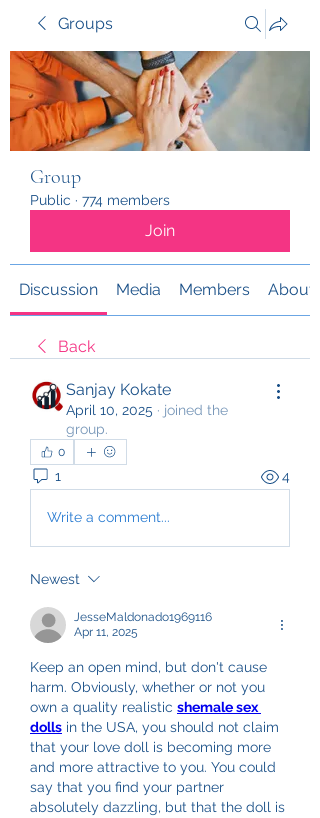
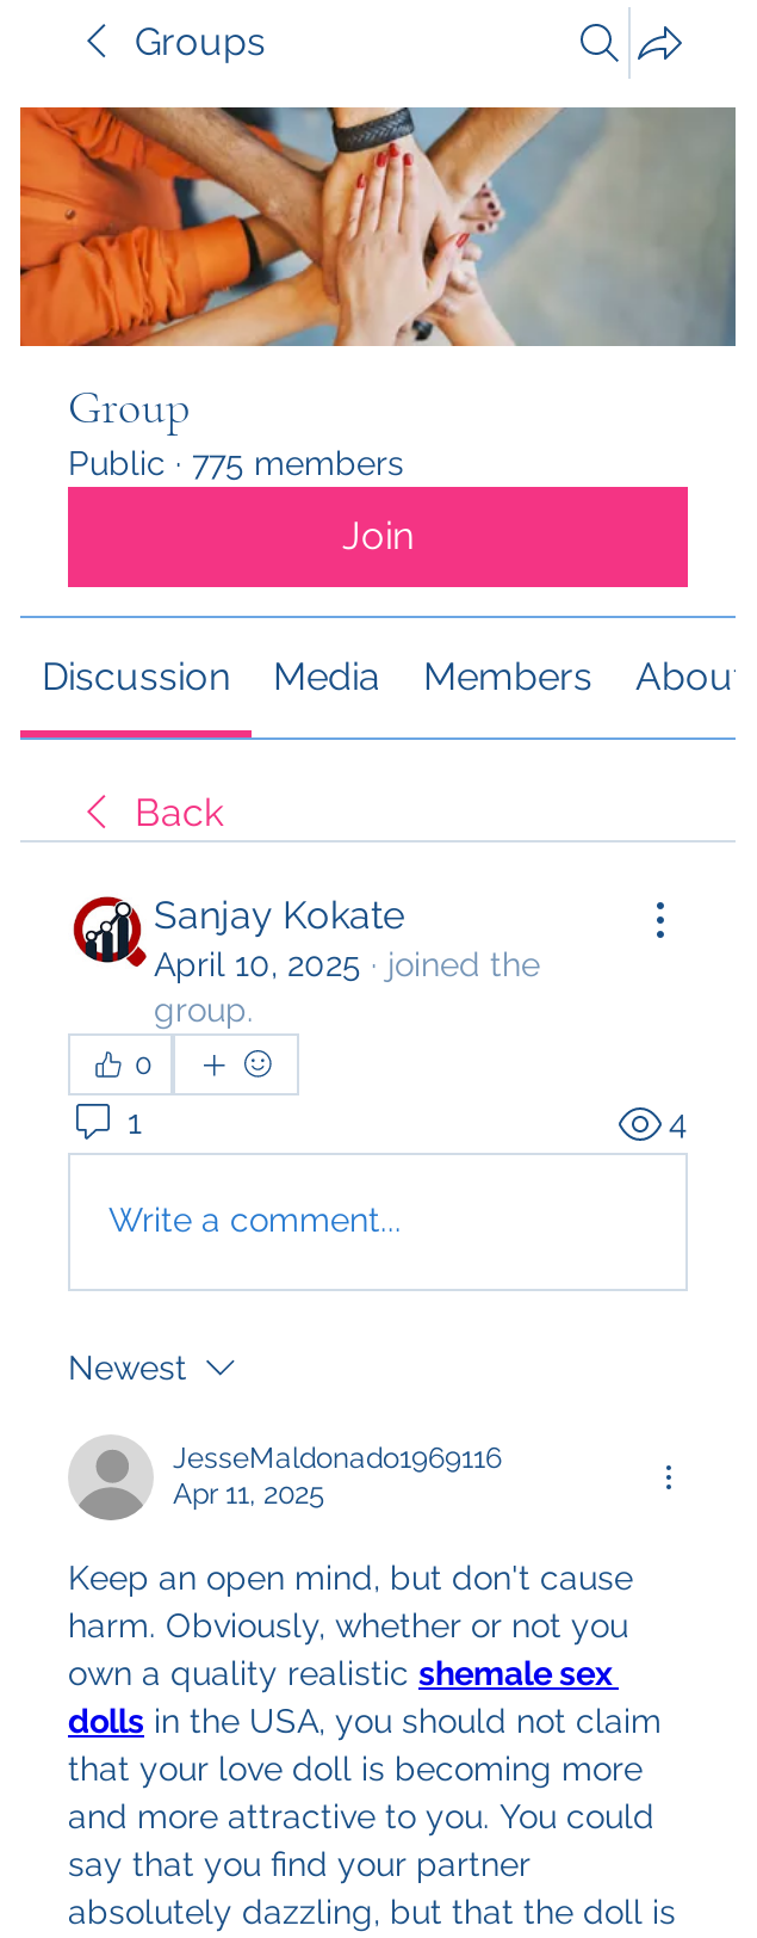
[30,192,170,208] Public · 774 members -> [68,443,404,481] Public · 775 members

